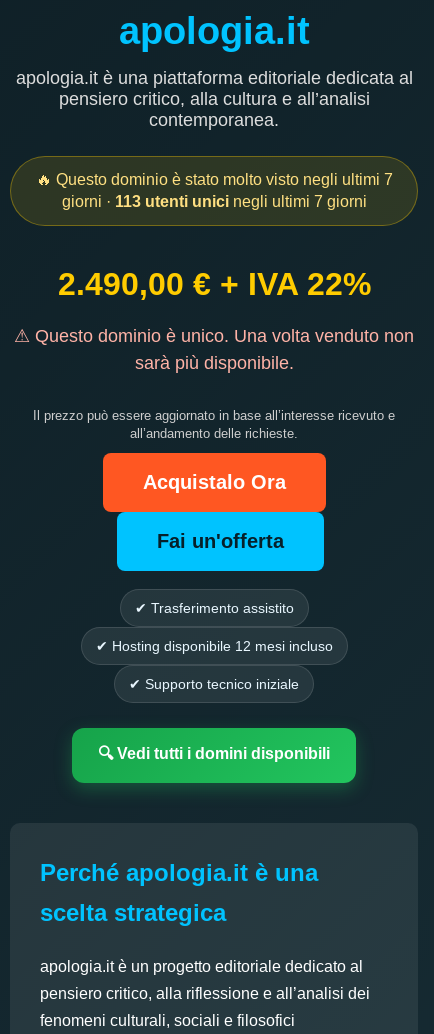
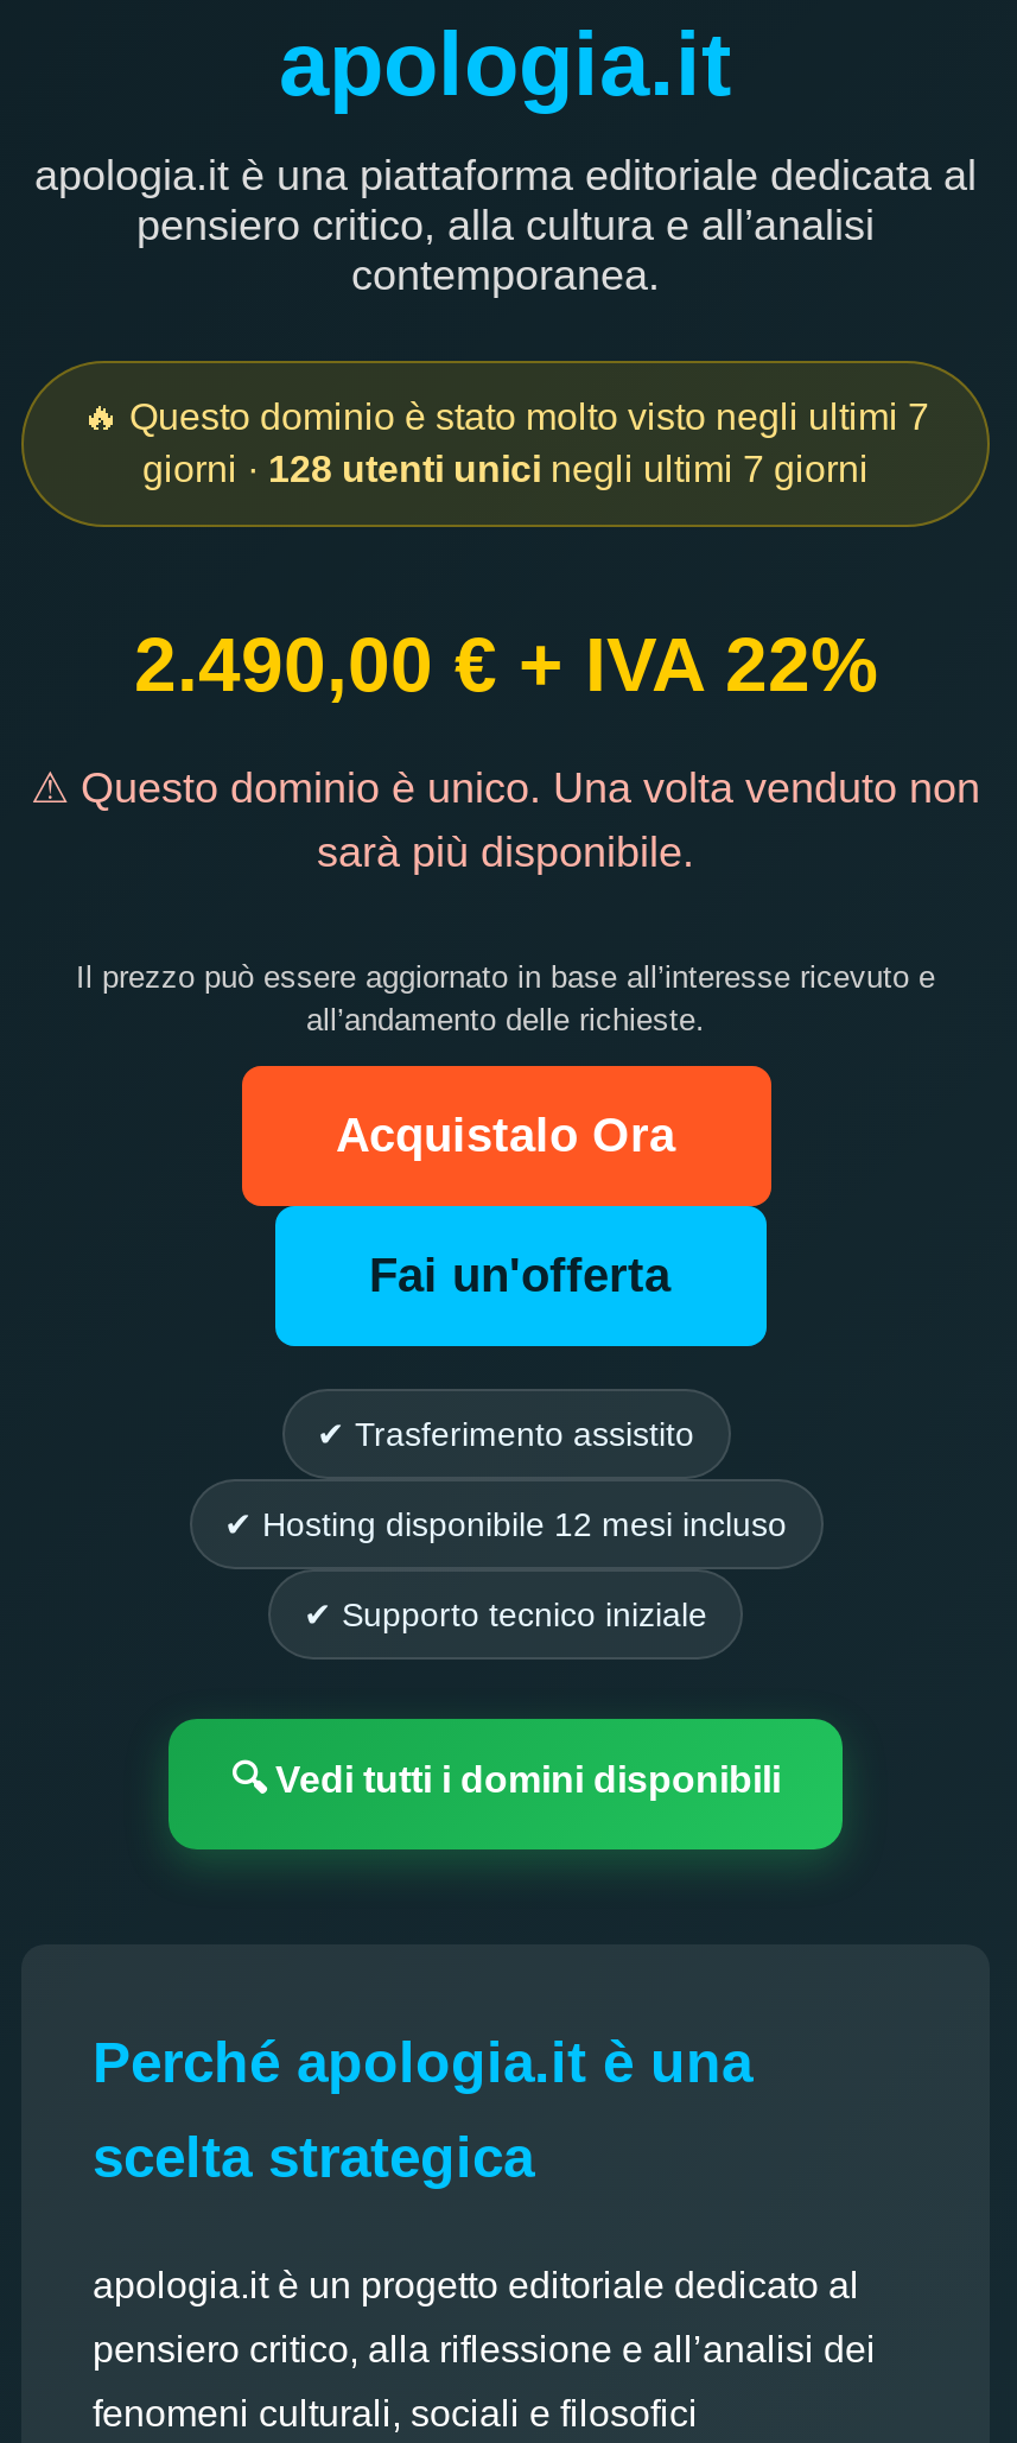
[61,193,366,210] giorni · 113 utenti unici negli ultimi 7 giorni -> [142,448,869,488] giorni · 128 utenti unici negli ultimi 7 giorni

